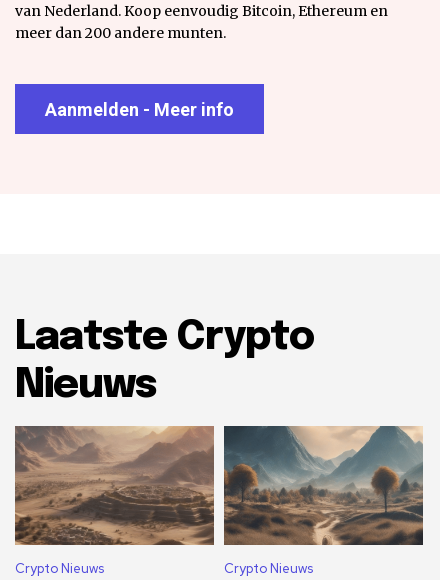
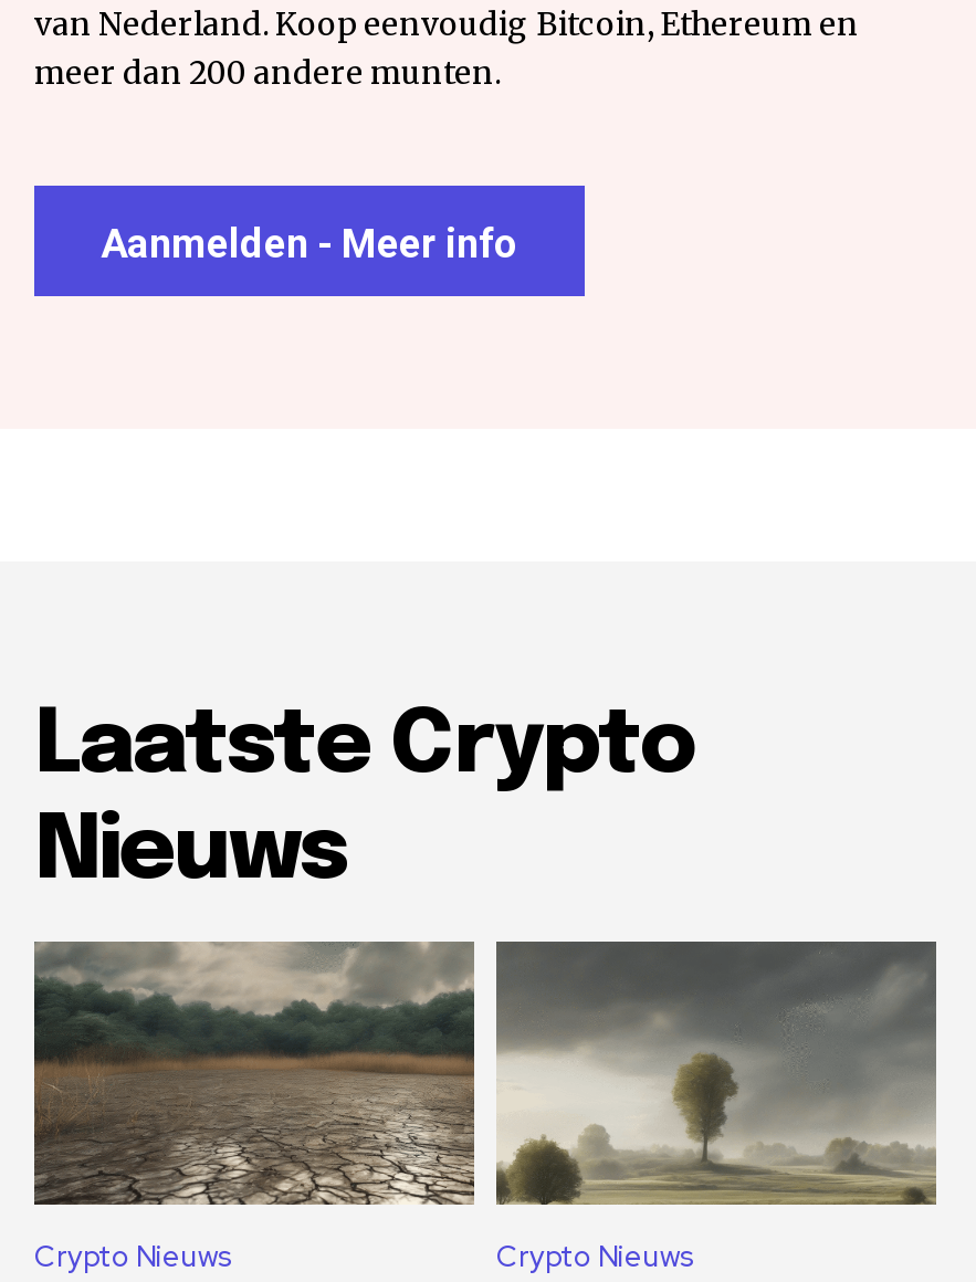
[15,426,214,546] [image] -> [32,939,474,1207] [image]
[223,426,423,545] [image] -> [496,939,938,1205] [image]

